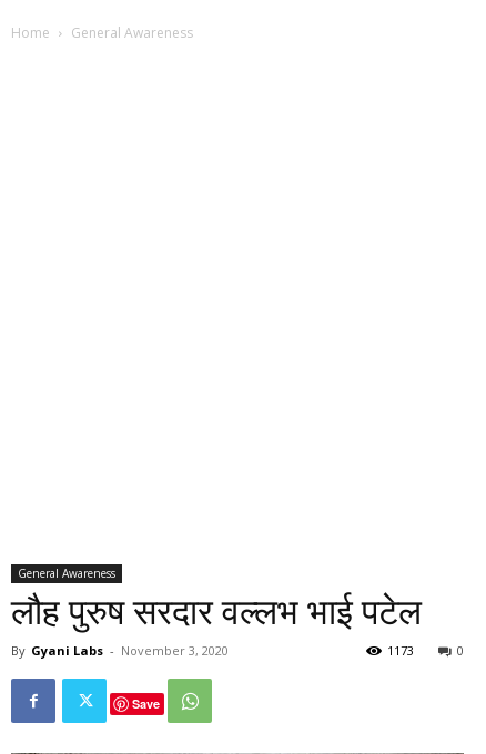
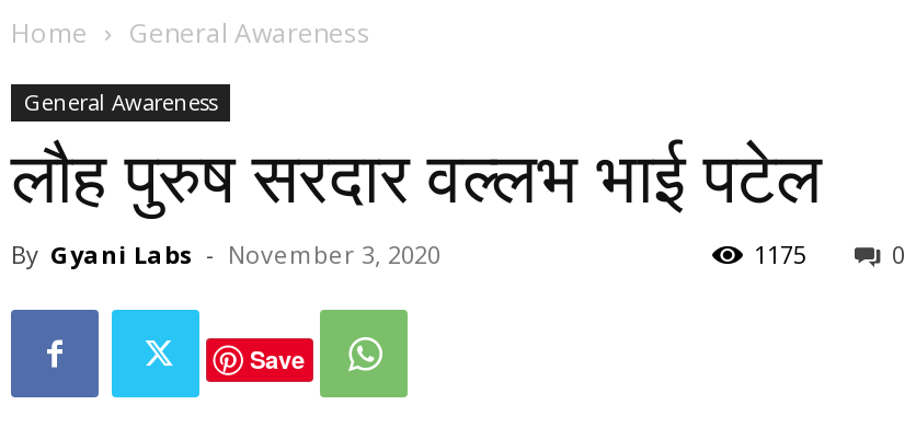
[387,642,414,659] 1173 -> [754,238,806,270] 1175

